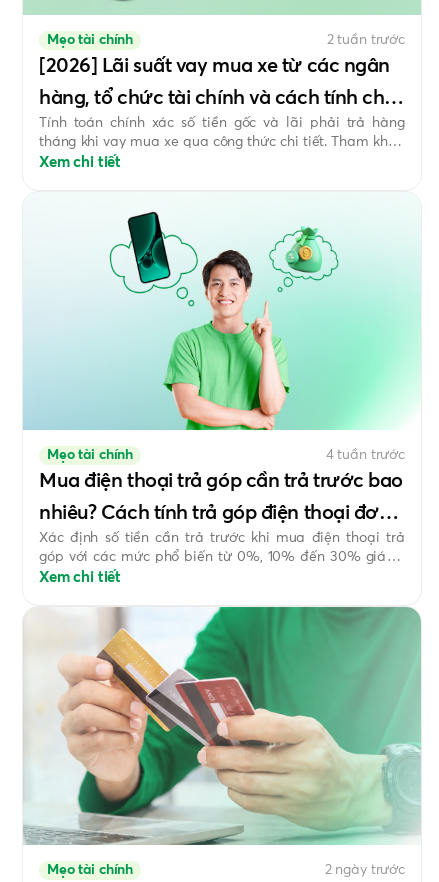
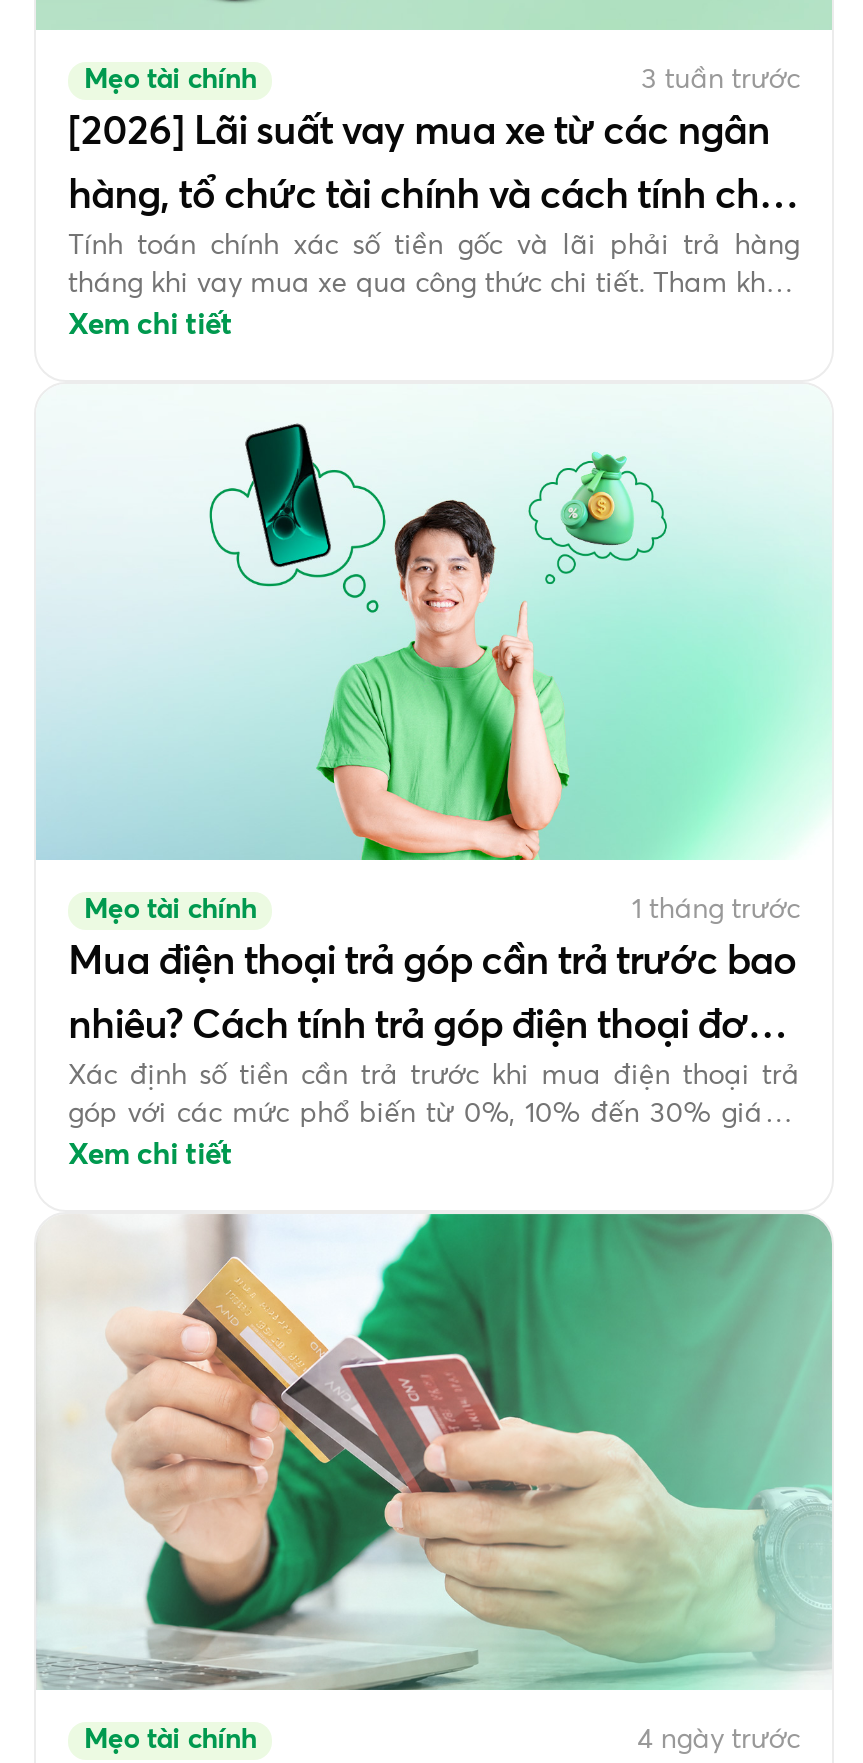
[327,33,405,47] 2 tuần trước -> [641,66,800,94] 3 tuần trước
[326,448,405,462] 4 tuần trước -> [632,896,800,924] 1 tháng trước
[325,863,405,877] 2 ngày trước -> [637,1726,800,1754] 4 ngày trước

